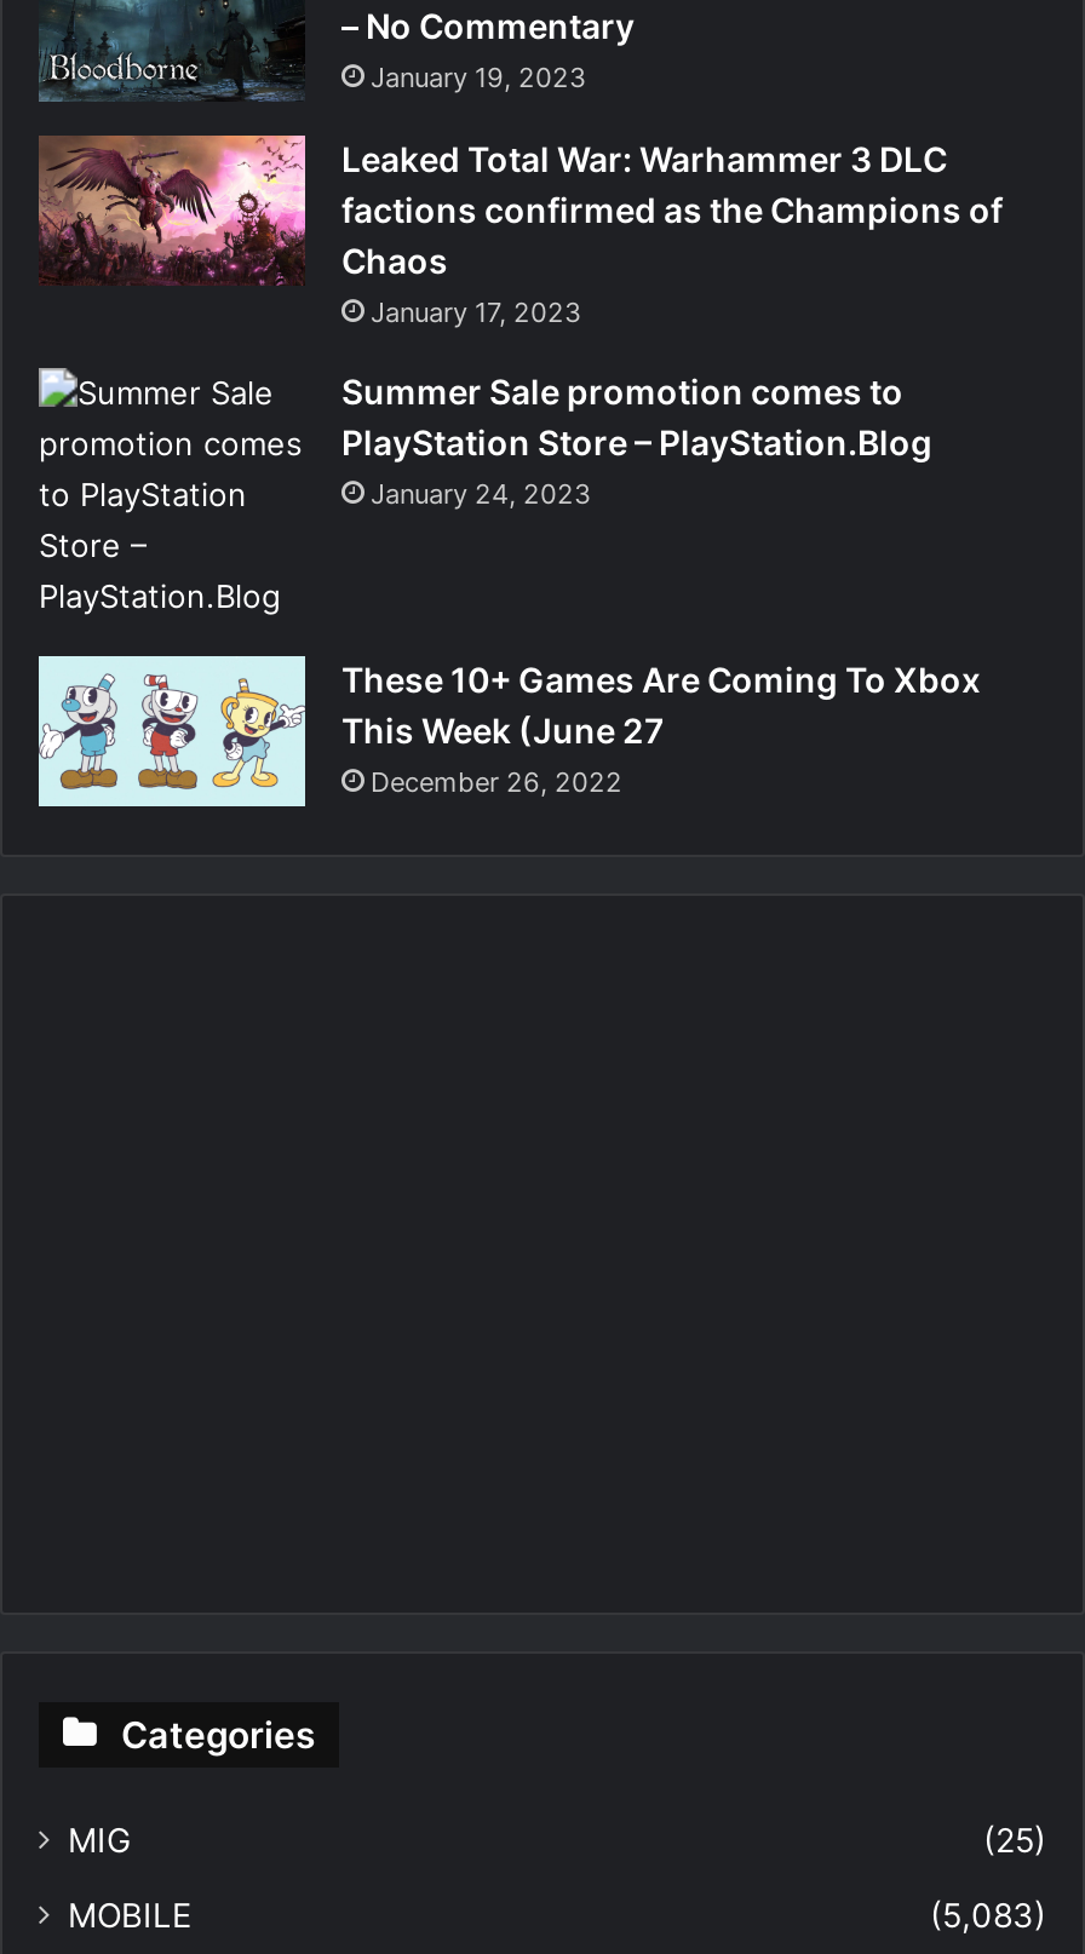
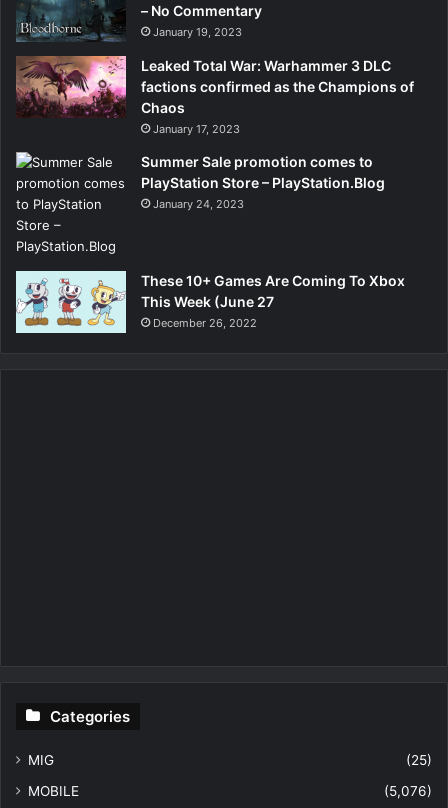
[930,1896,1046,1935] (5,083) -> [384,783,432,799] (5,076)

